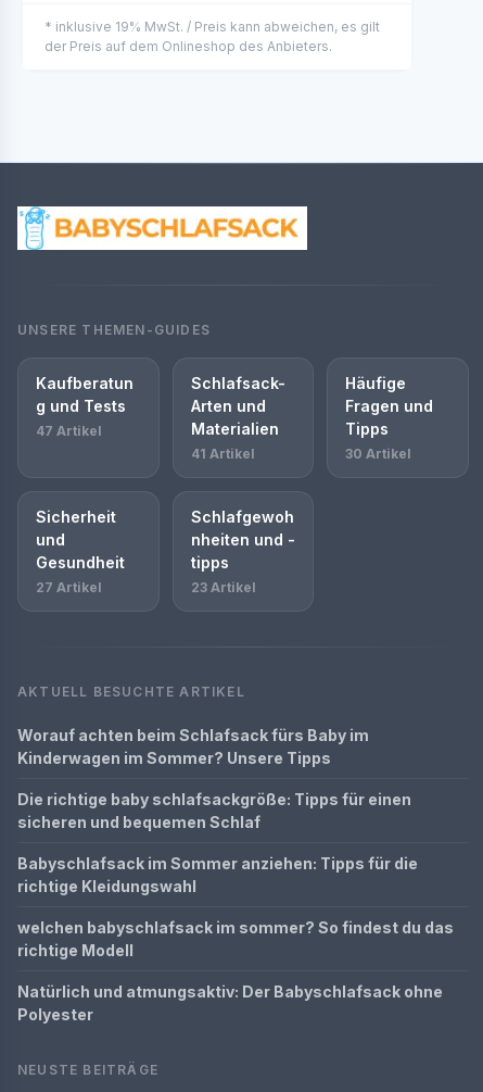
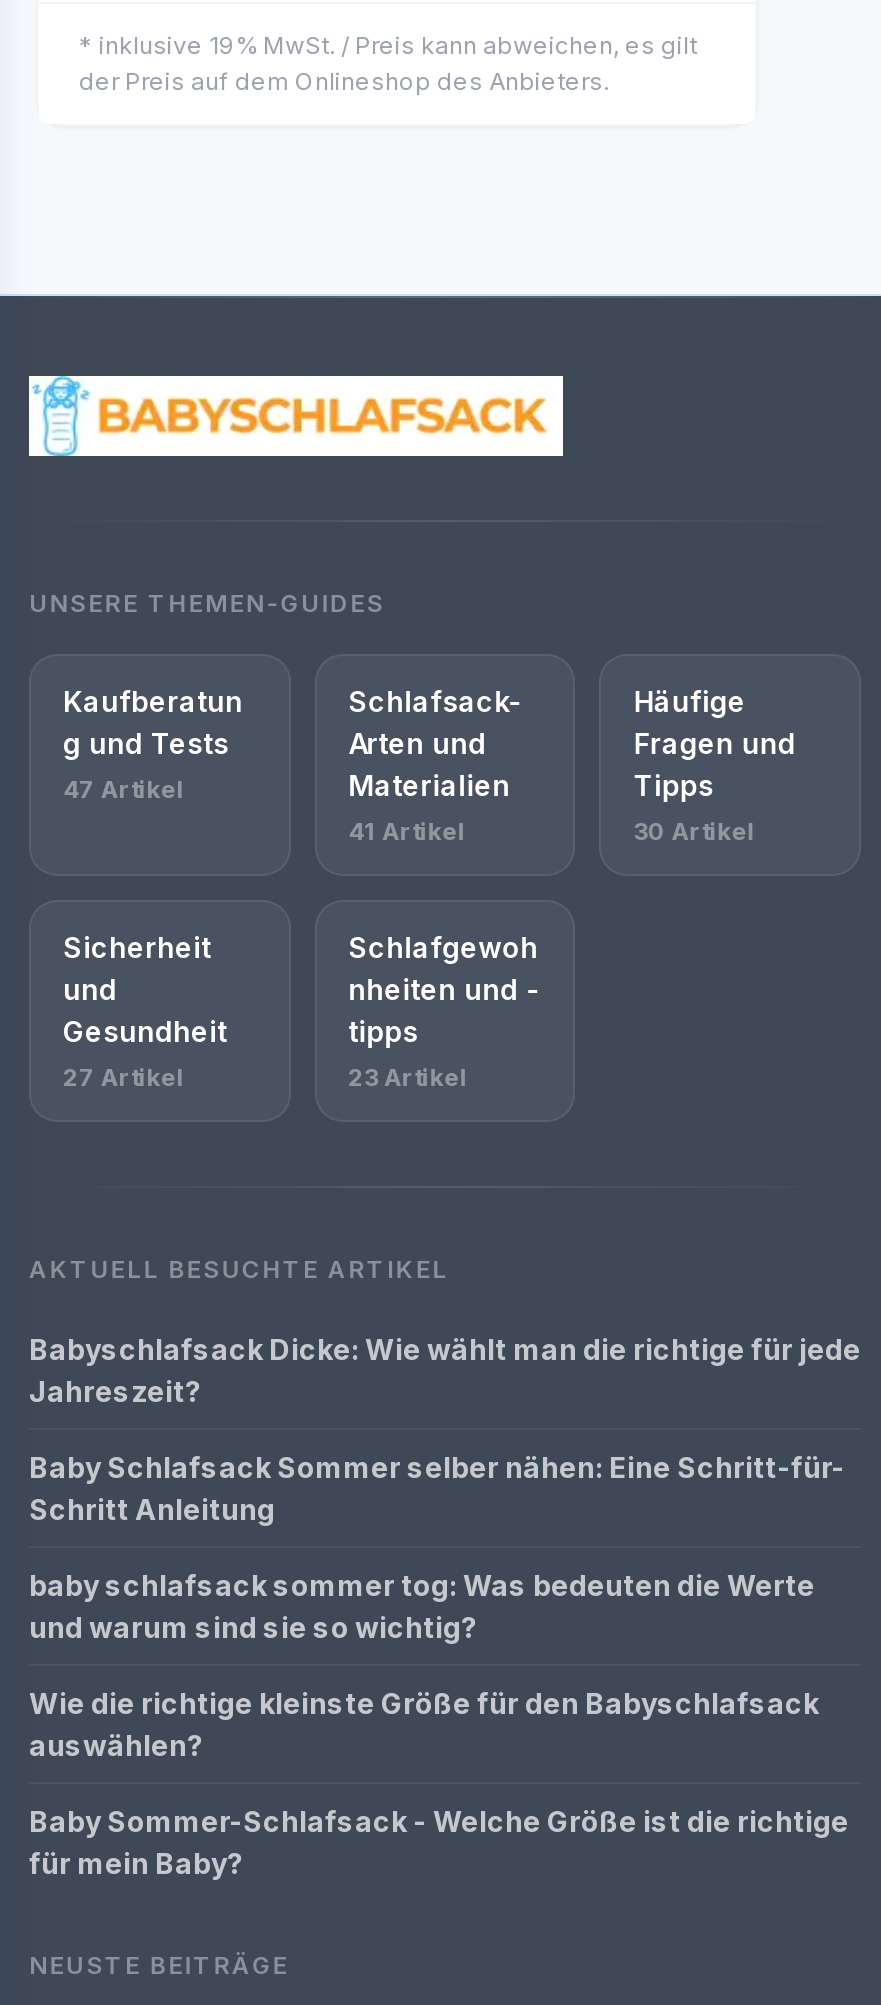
[17,726,369,767] Worauf achten beim Schlafsack fürs Baby im | Kinderwagen im Sommer? Unsere Tipps -> [29,1332,861,1408] Babyschlafsack Dicke: Wie wählt man die richtige für jede | Jahreszeit?
[17,790,411,831] Die richtige baby schlafsackgröße: Tipps für einen | sicheren und bequemen Schlaf -> [29,1450,845,1526] Baby Schlafsack Sommer selber nähen: Eine Schritt-für- | Schritt Anleitung
[17,854,418,895] Babyschlafsack im Sommer anziehen: Tipps für die | richtige Kleidungswahl -> [29,1568,815,1644] baby schlafsack sommer tog: Was bedeuten die Werte | und warum sind sie so wichtig?
[17,918,454,959] welchen babyschlafsack im sommer? So findest du das | richtige Modell -> [29,1686,819,1762] Wie die richtige kleinste Größe für den Babyschlafsack | auswählen?
[17,982,443,1024] Natürlich und atmungsaktiv: Der Babyschlafsack ohne | Polyester -> [29,1804,849,1880] Baby Sommer-Schlafsack - Welche Größe ist die richtige | für mein Baby?

